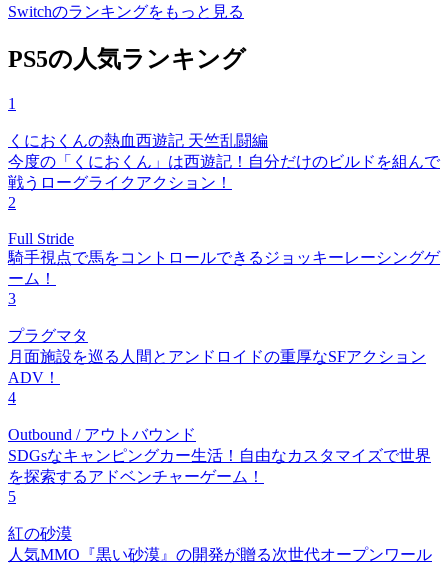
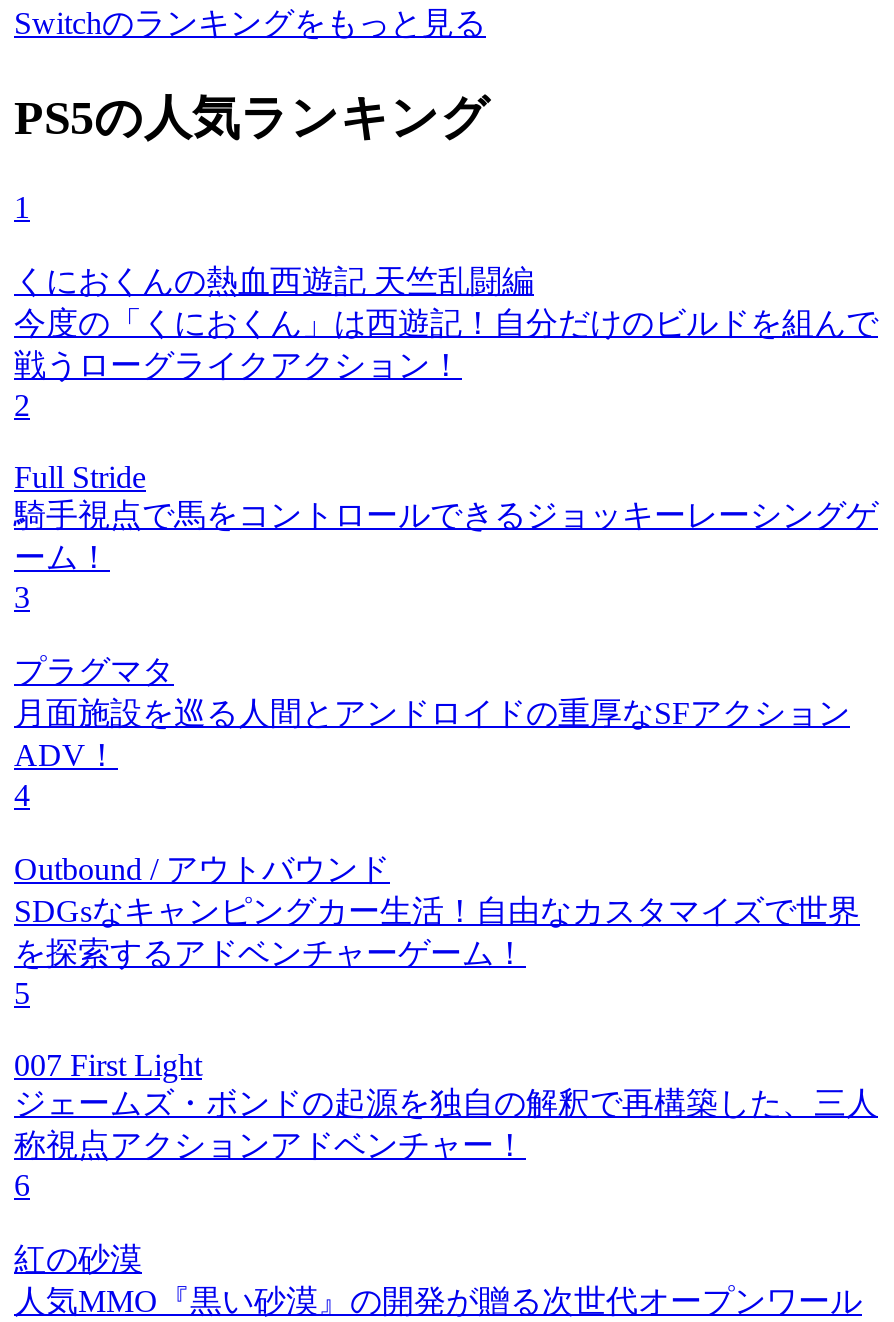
none -> [14,1047,878,1201] 007 First Light | ジェームズ・ボンドの起源を独自の解釈で再構築した、三人 | 称視点アクションアドベンチャー！ | 6

